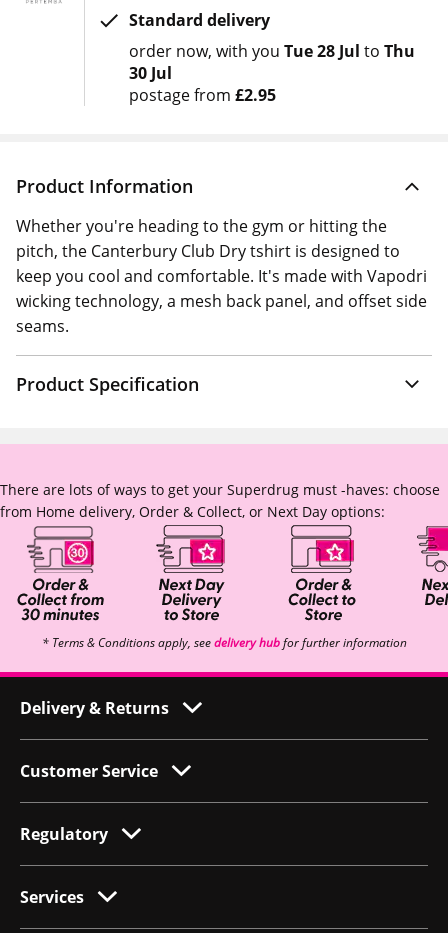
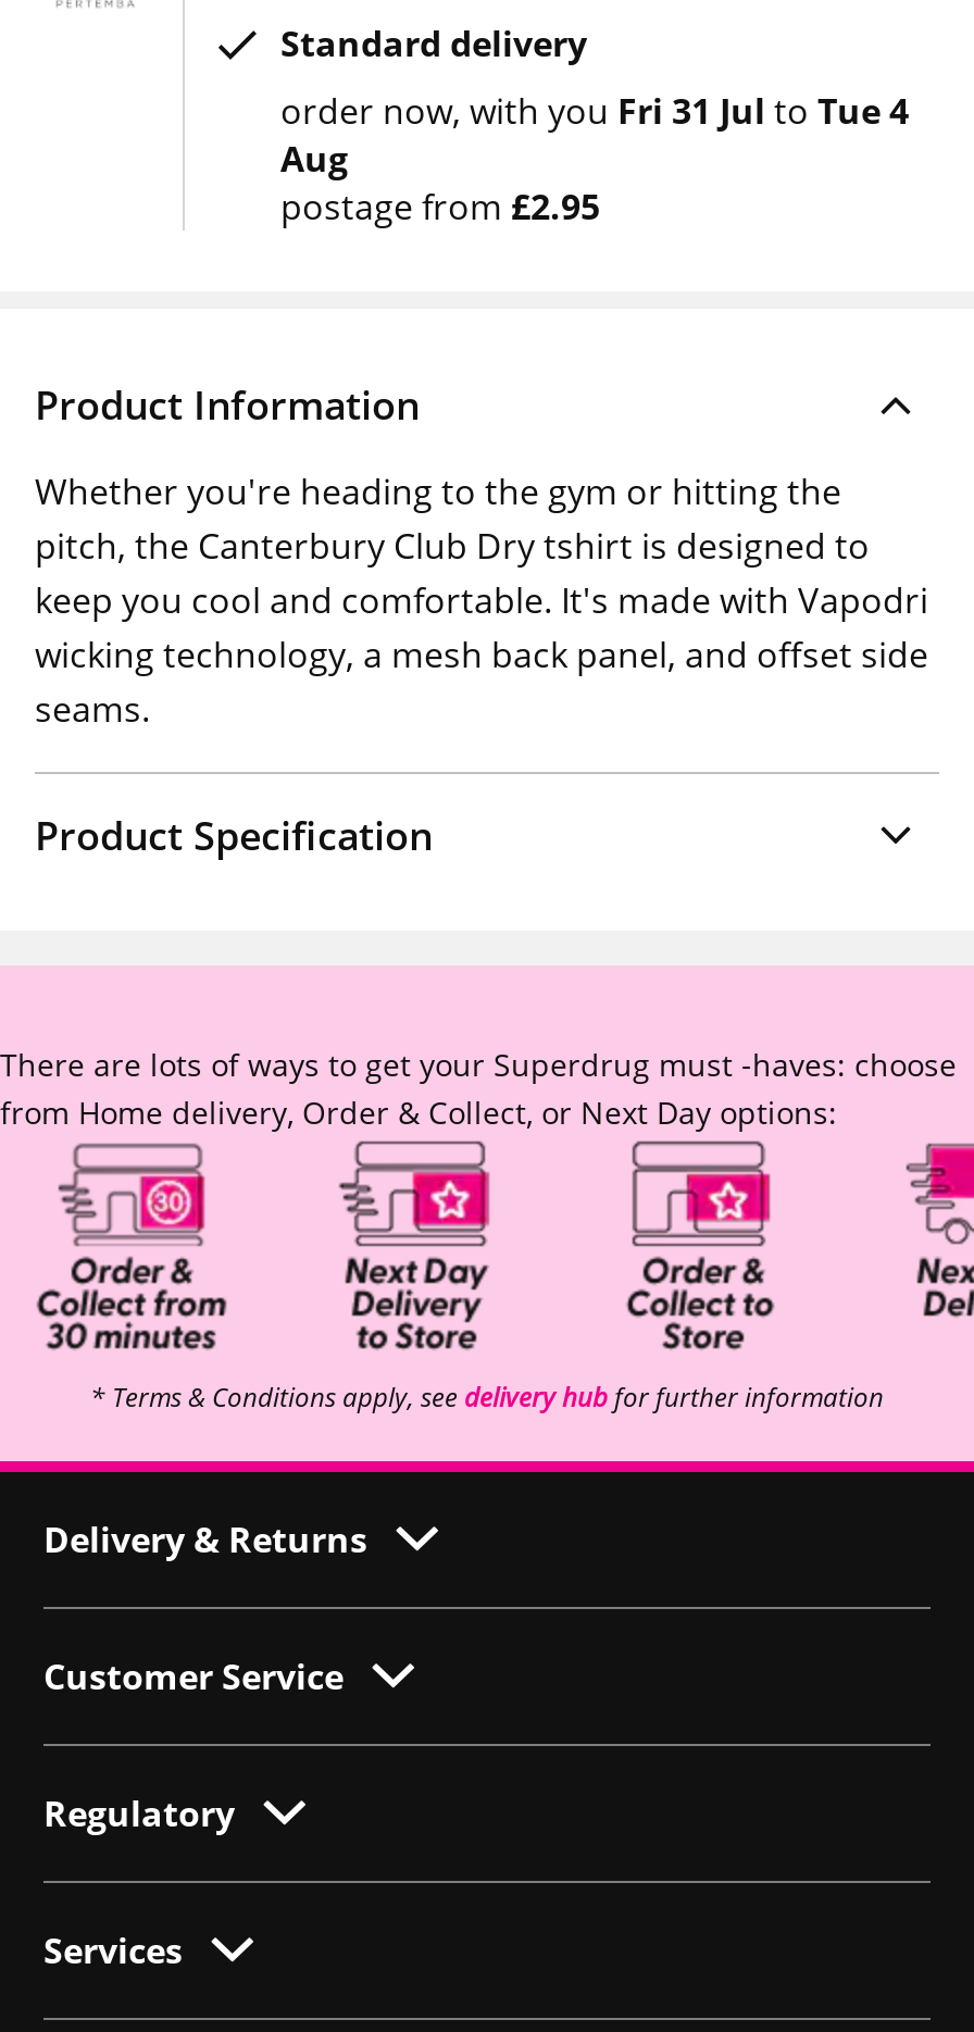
[129,40,415,84] order now with you Tue 28 Jul to Thu | 30 Jul -> [280,87,909,183] order now with you Fri 31 Jul to Tue 4 | Aug

